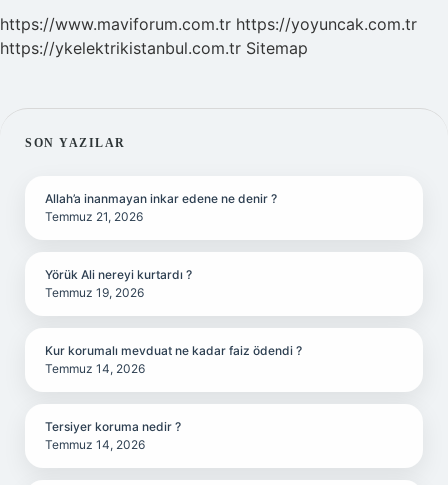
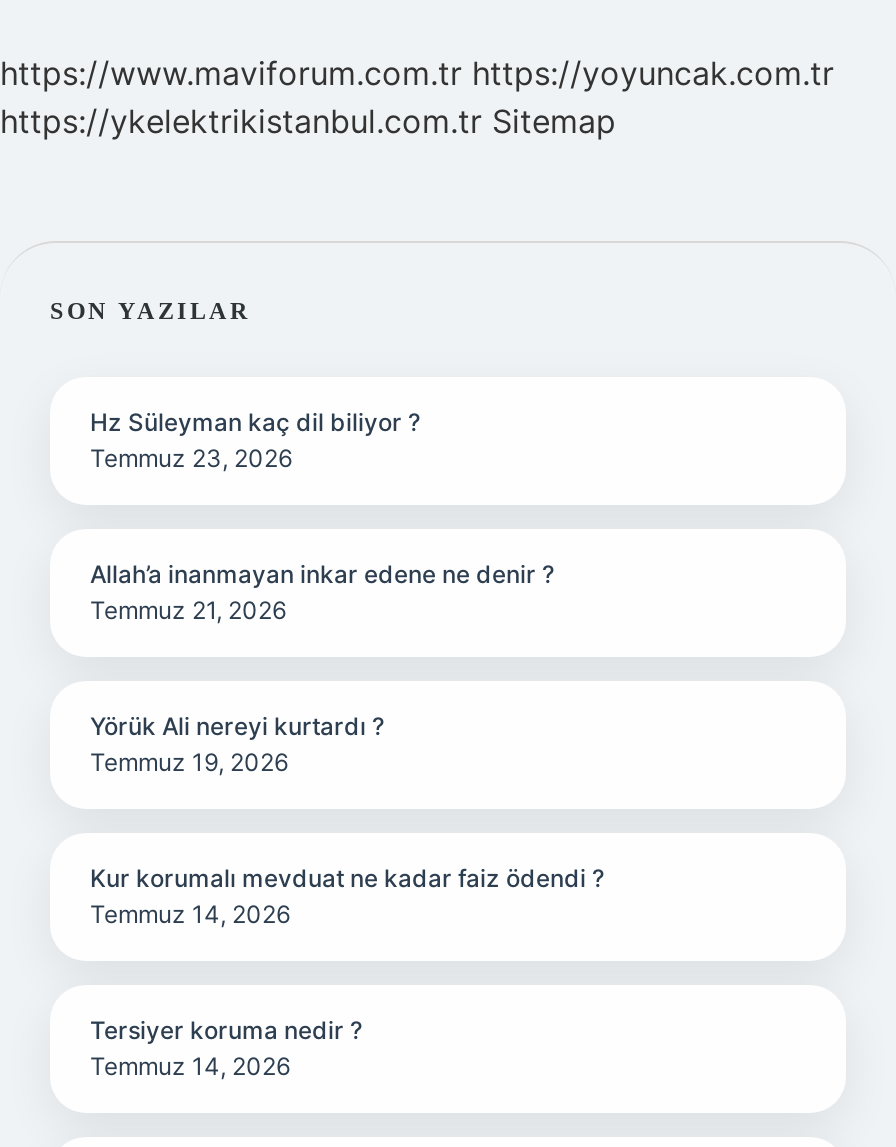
none -> [90,407,420,473] Hz Süleyman kaç dil biliyor ? | Temmuz 23, 2026

